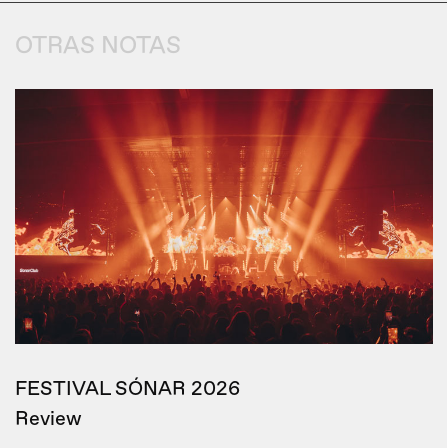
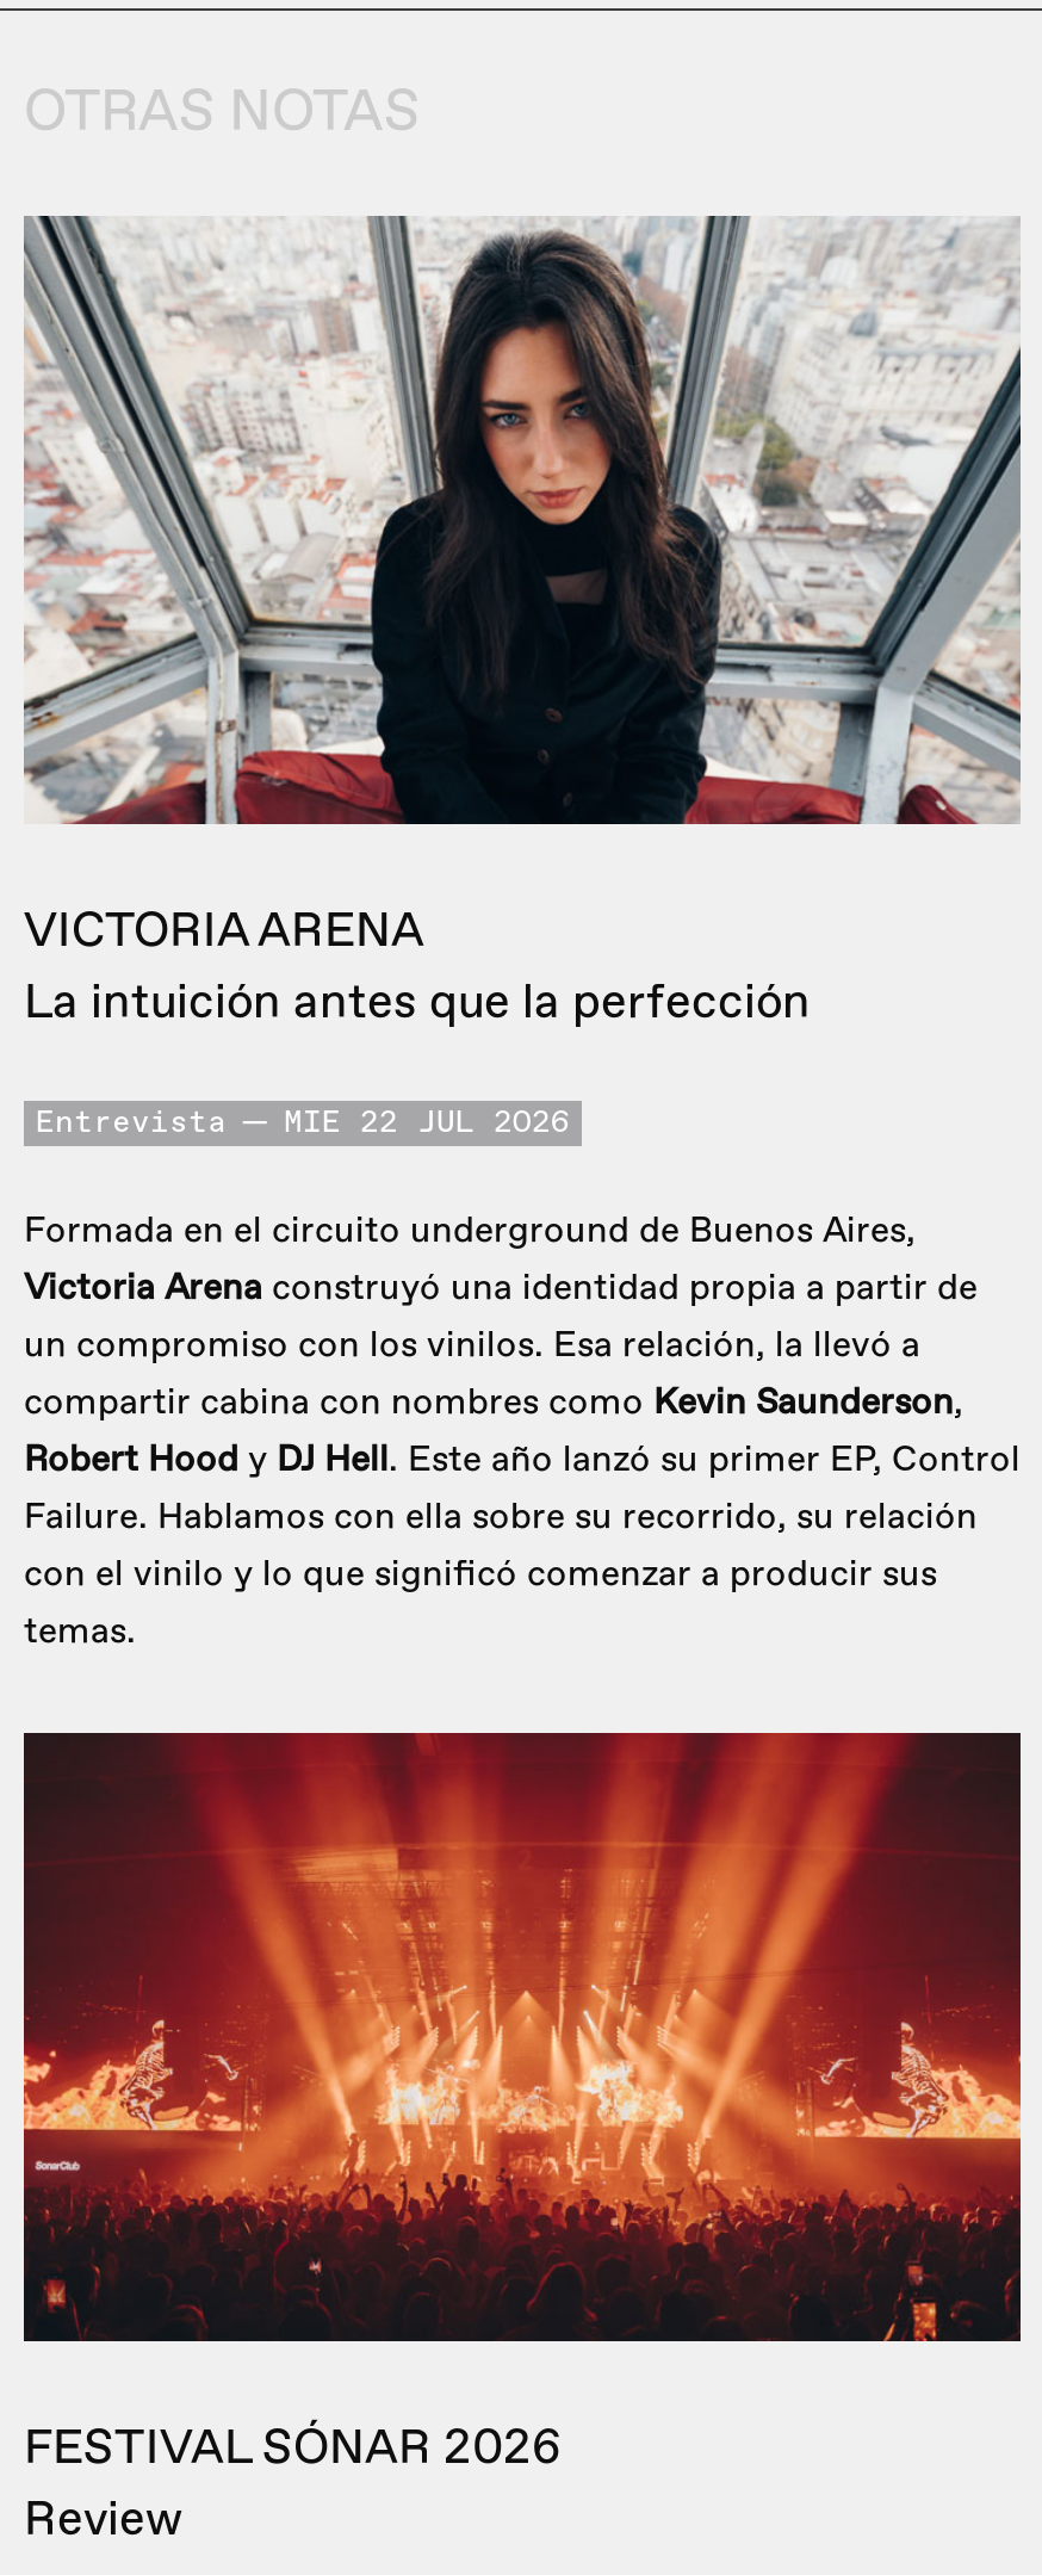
none -> [24,213,1023,1655] [image] | VICTORIA ARENA | La intuición antes que la perfección | Entrevista | MIE 22 JUL 2026 | Formada en el circuito underground de Buenos Aires, | Victoria Arena construyó una identidad propia a partir de | un compromiso con los vinilos. Esa relación, la llevó a | compartir cabina con nombres como Kevin Saunderson, | Robert Hood y DJ Hell. Este año lanzó su primer EP, Control | Failure. Hablamos con ella sobre su recorrido, su relación | con el vinilo y lo que significó comenzar a producir sus | temas.

